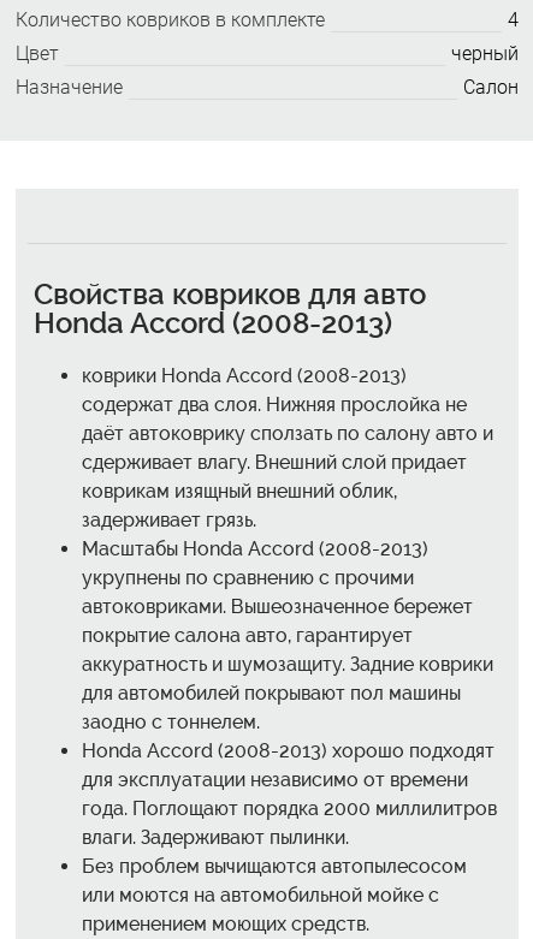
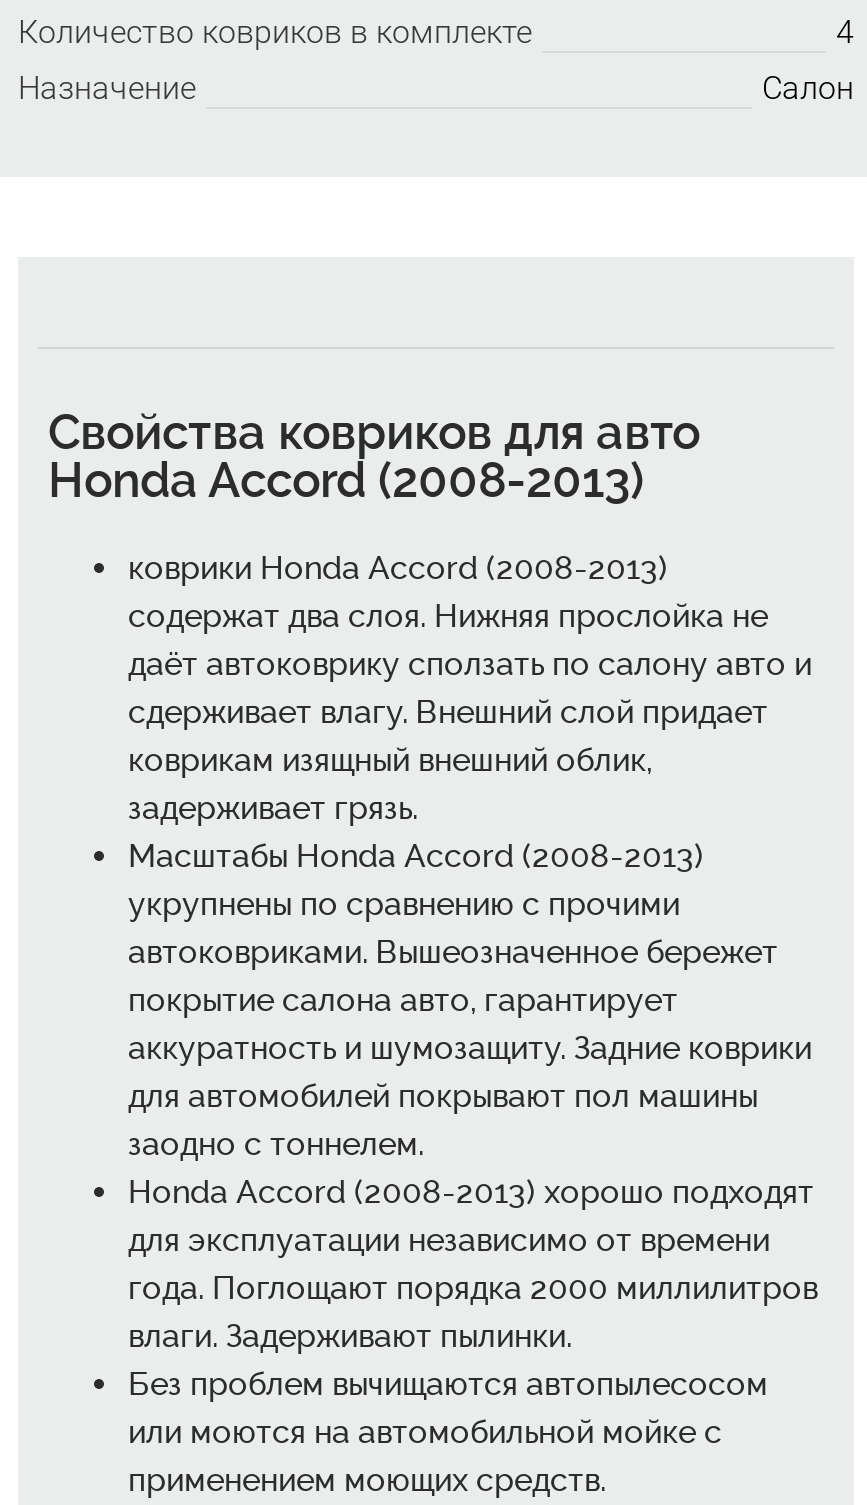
[16,42,519,65] Цвет | черный -> none

